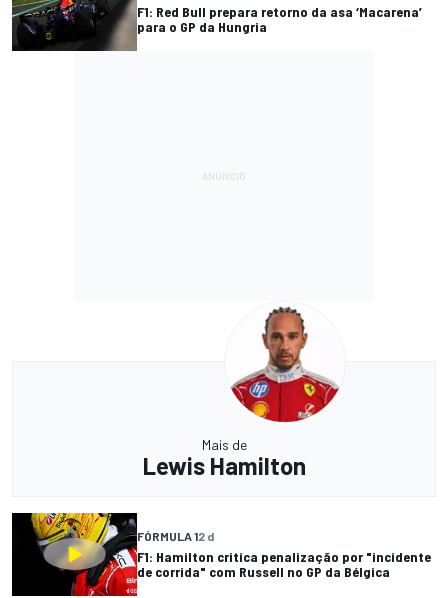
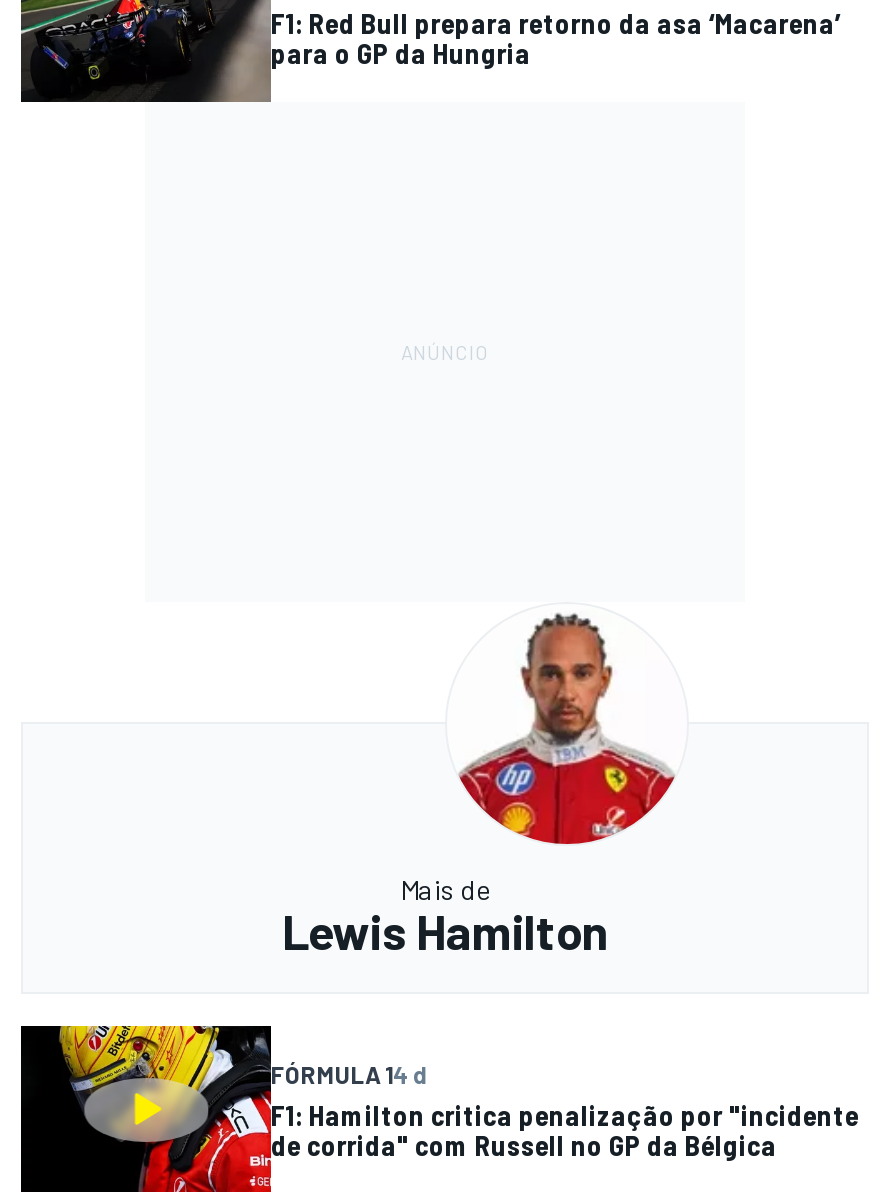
[137,529,214,543] FÓRMULA 12 d -> [271,1059,427,1087] FÓRMULA 14 d

